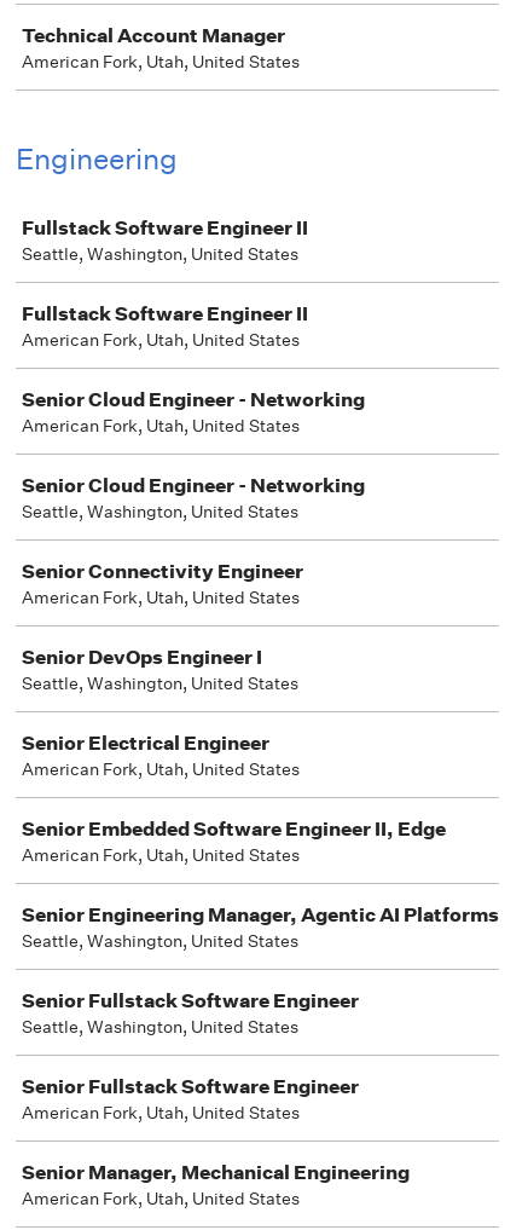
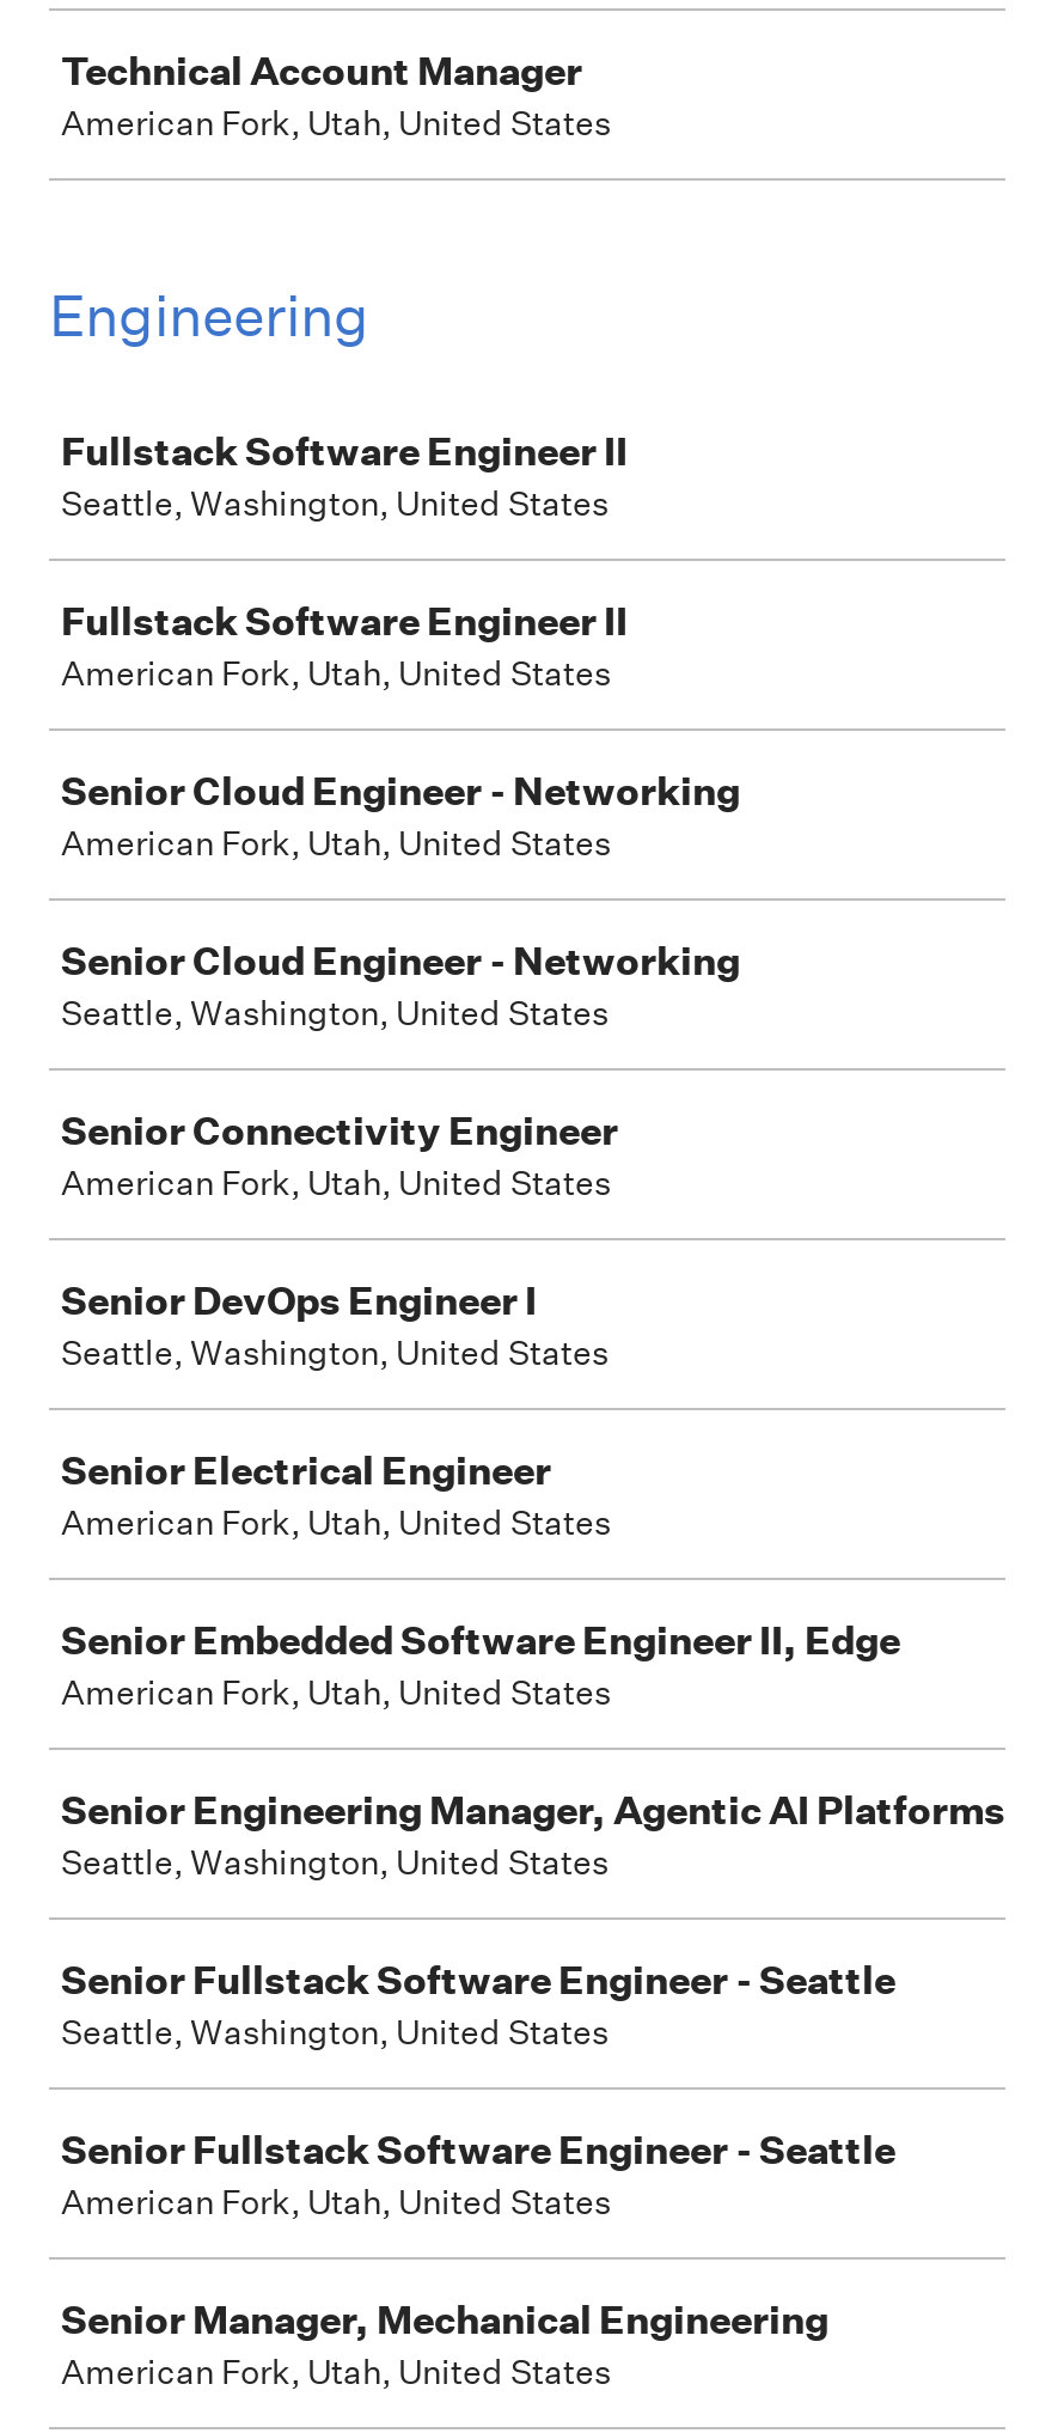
[22,988,359,1012] Senior Fullstack Software Engineer -> [61,1956,895,2004] Senior Fullstack Software Engineer - Seattle
[22,1074,359,1098] Senior Fullstack Software Engineer -> [61,2126,895,2173] Senior Fullstack Software Engineer - Seattle

